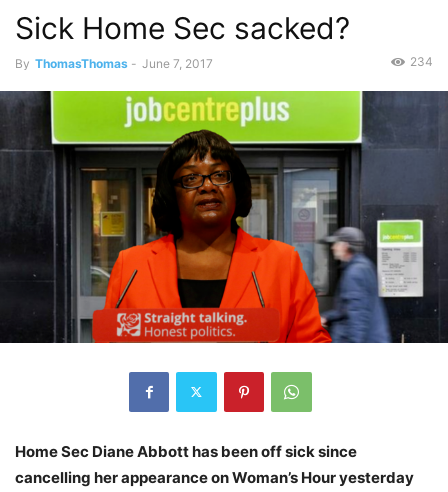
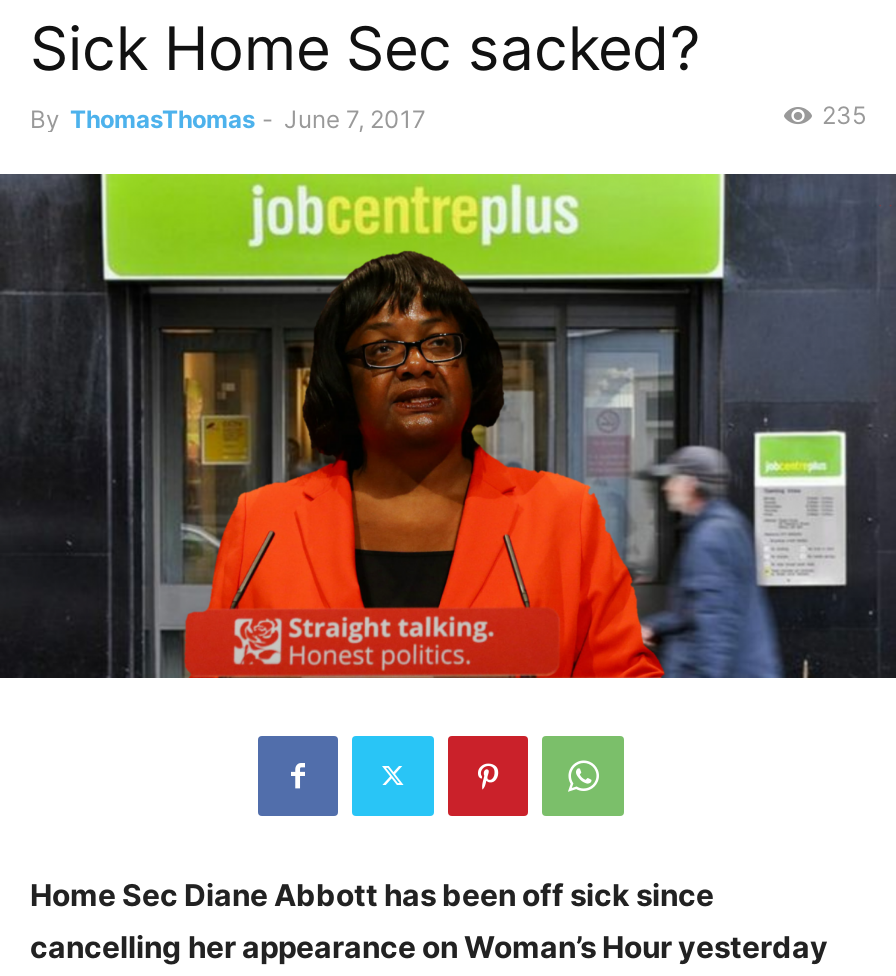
[410,54,433,69] 234 -> [822,100,866,130] 235

